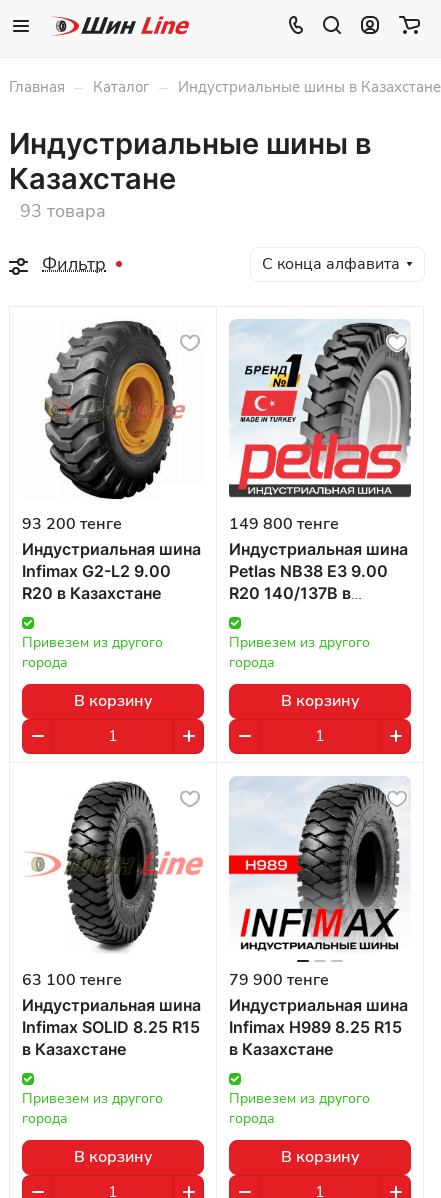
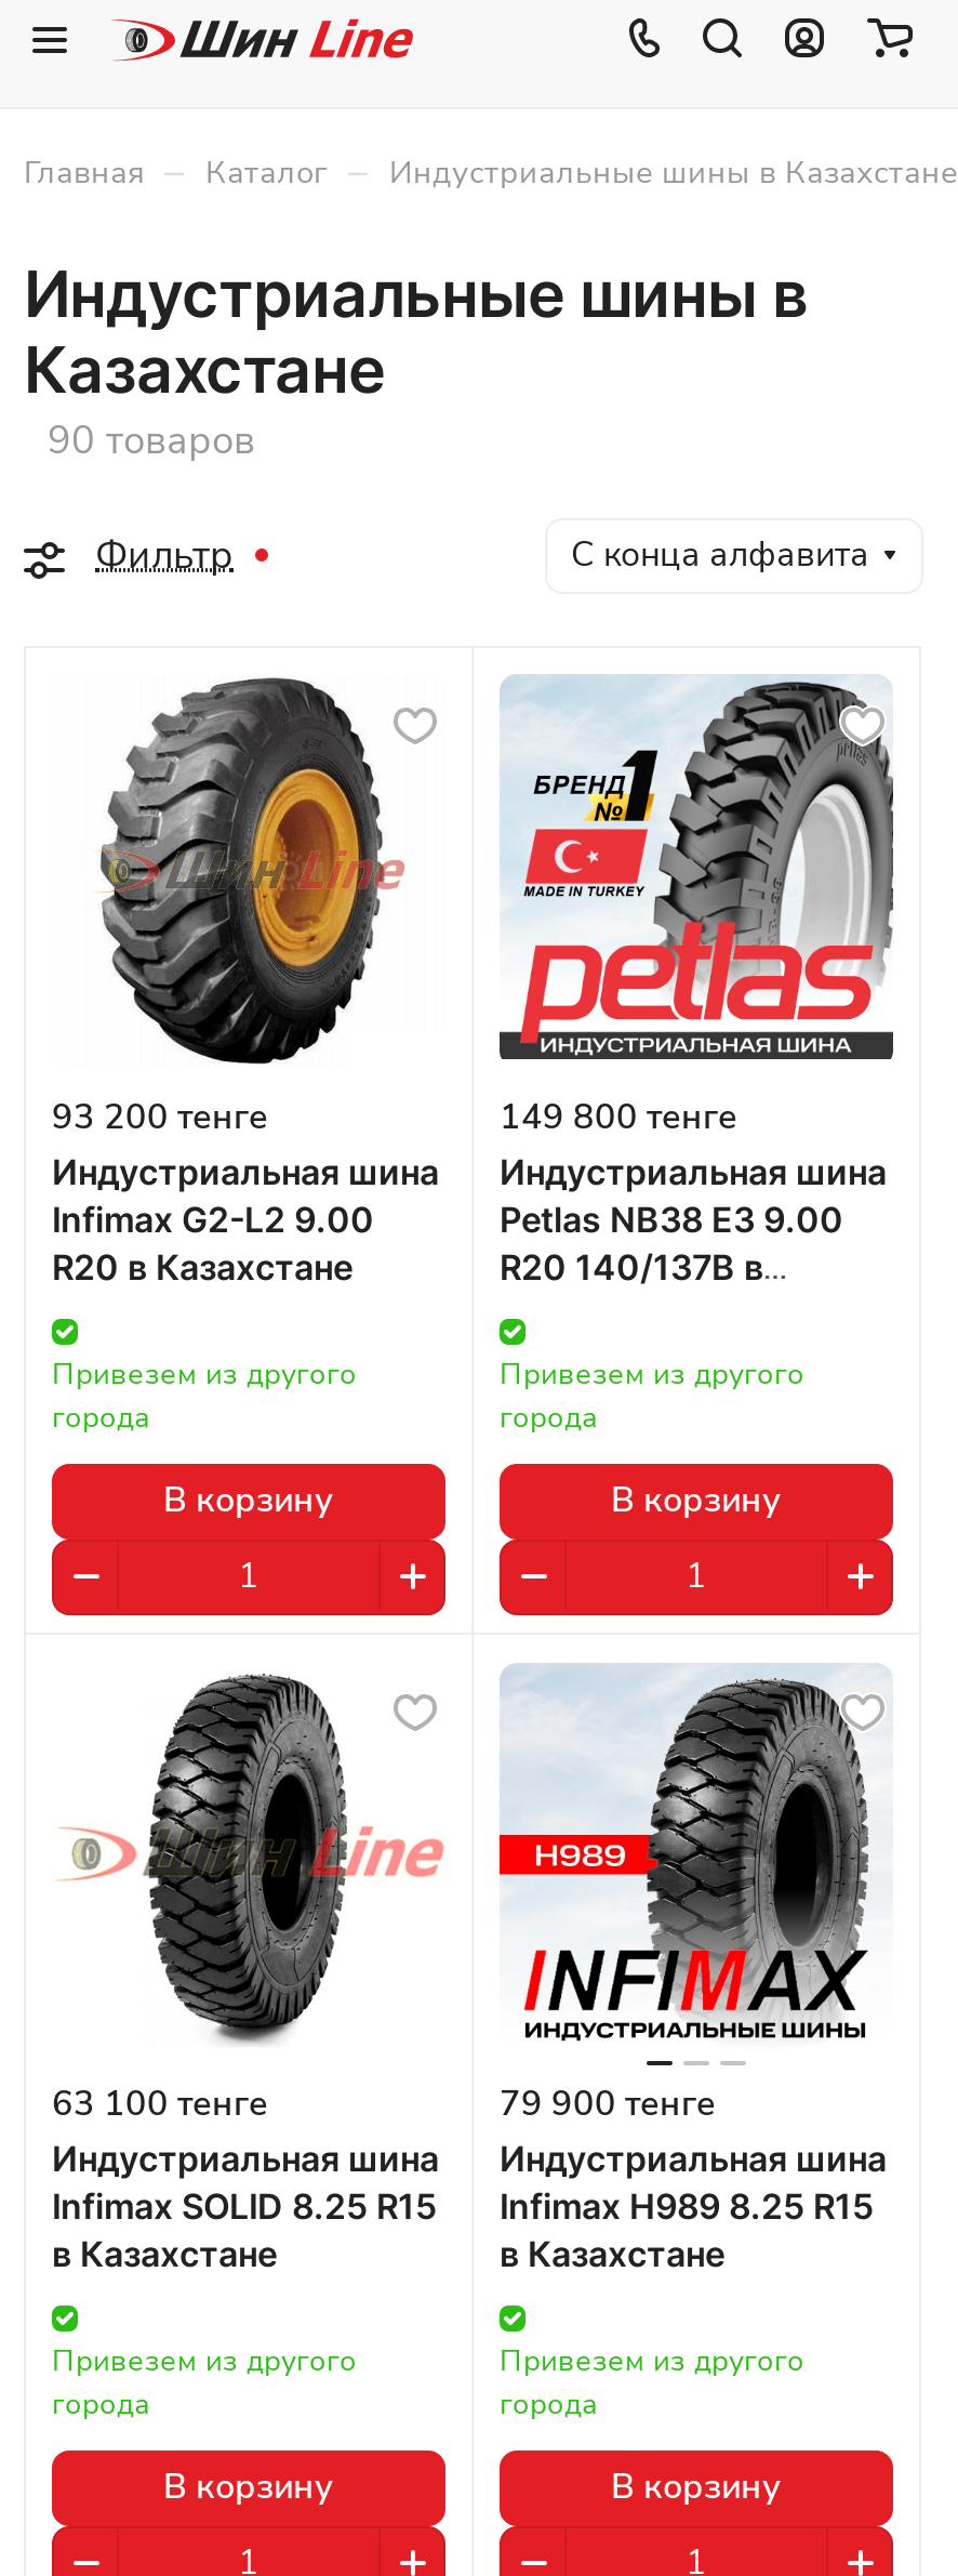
[20,199,106,223] 93 товара -> [48,414,255,465] 90 товаров

